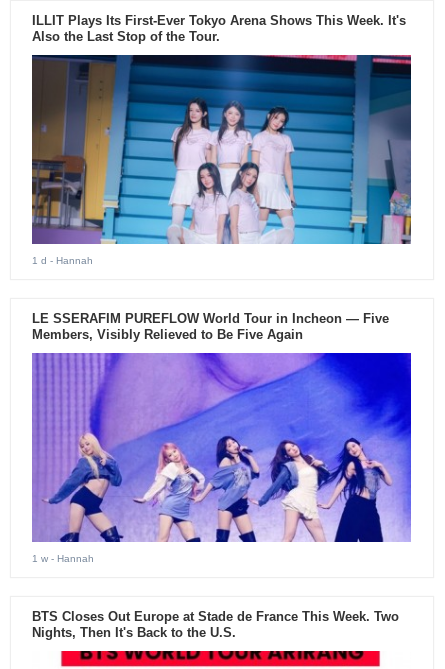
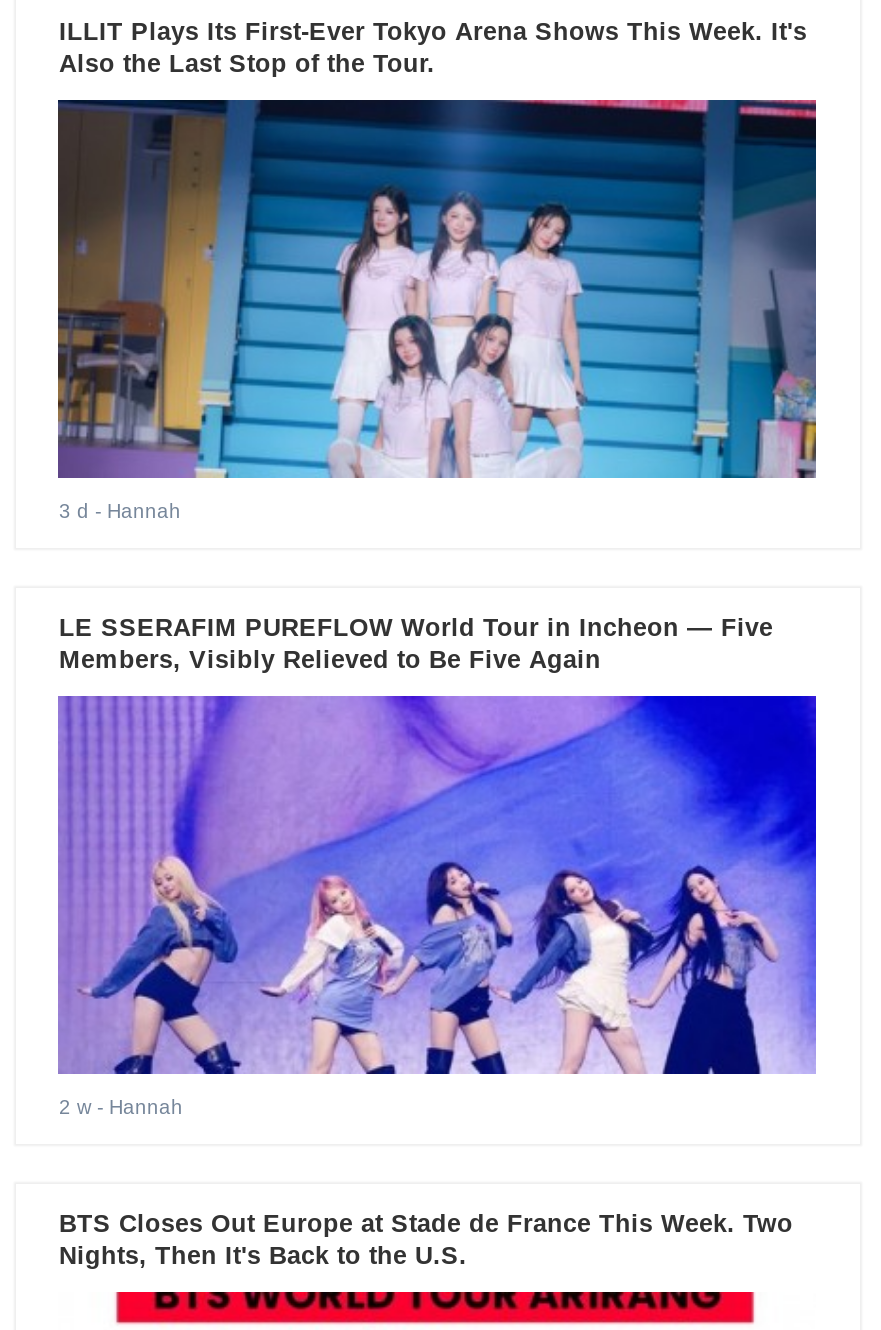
[32,254,93,265] 1 d - Hannah -> [59,501,181,523] 3 d - Hannah
[32,552,94,563] 1 w - Hannah -> [59,1097,183,1119] 2 w - Hannah

